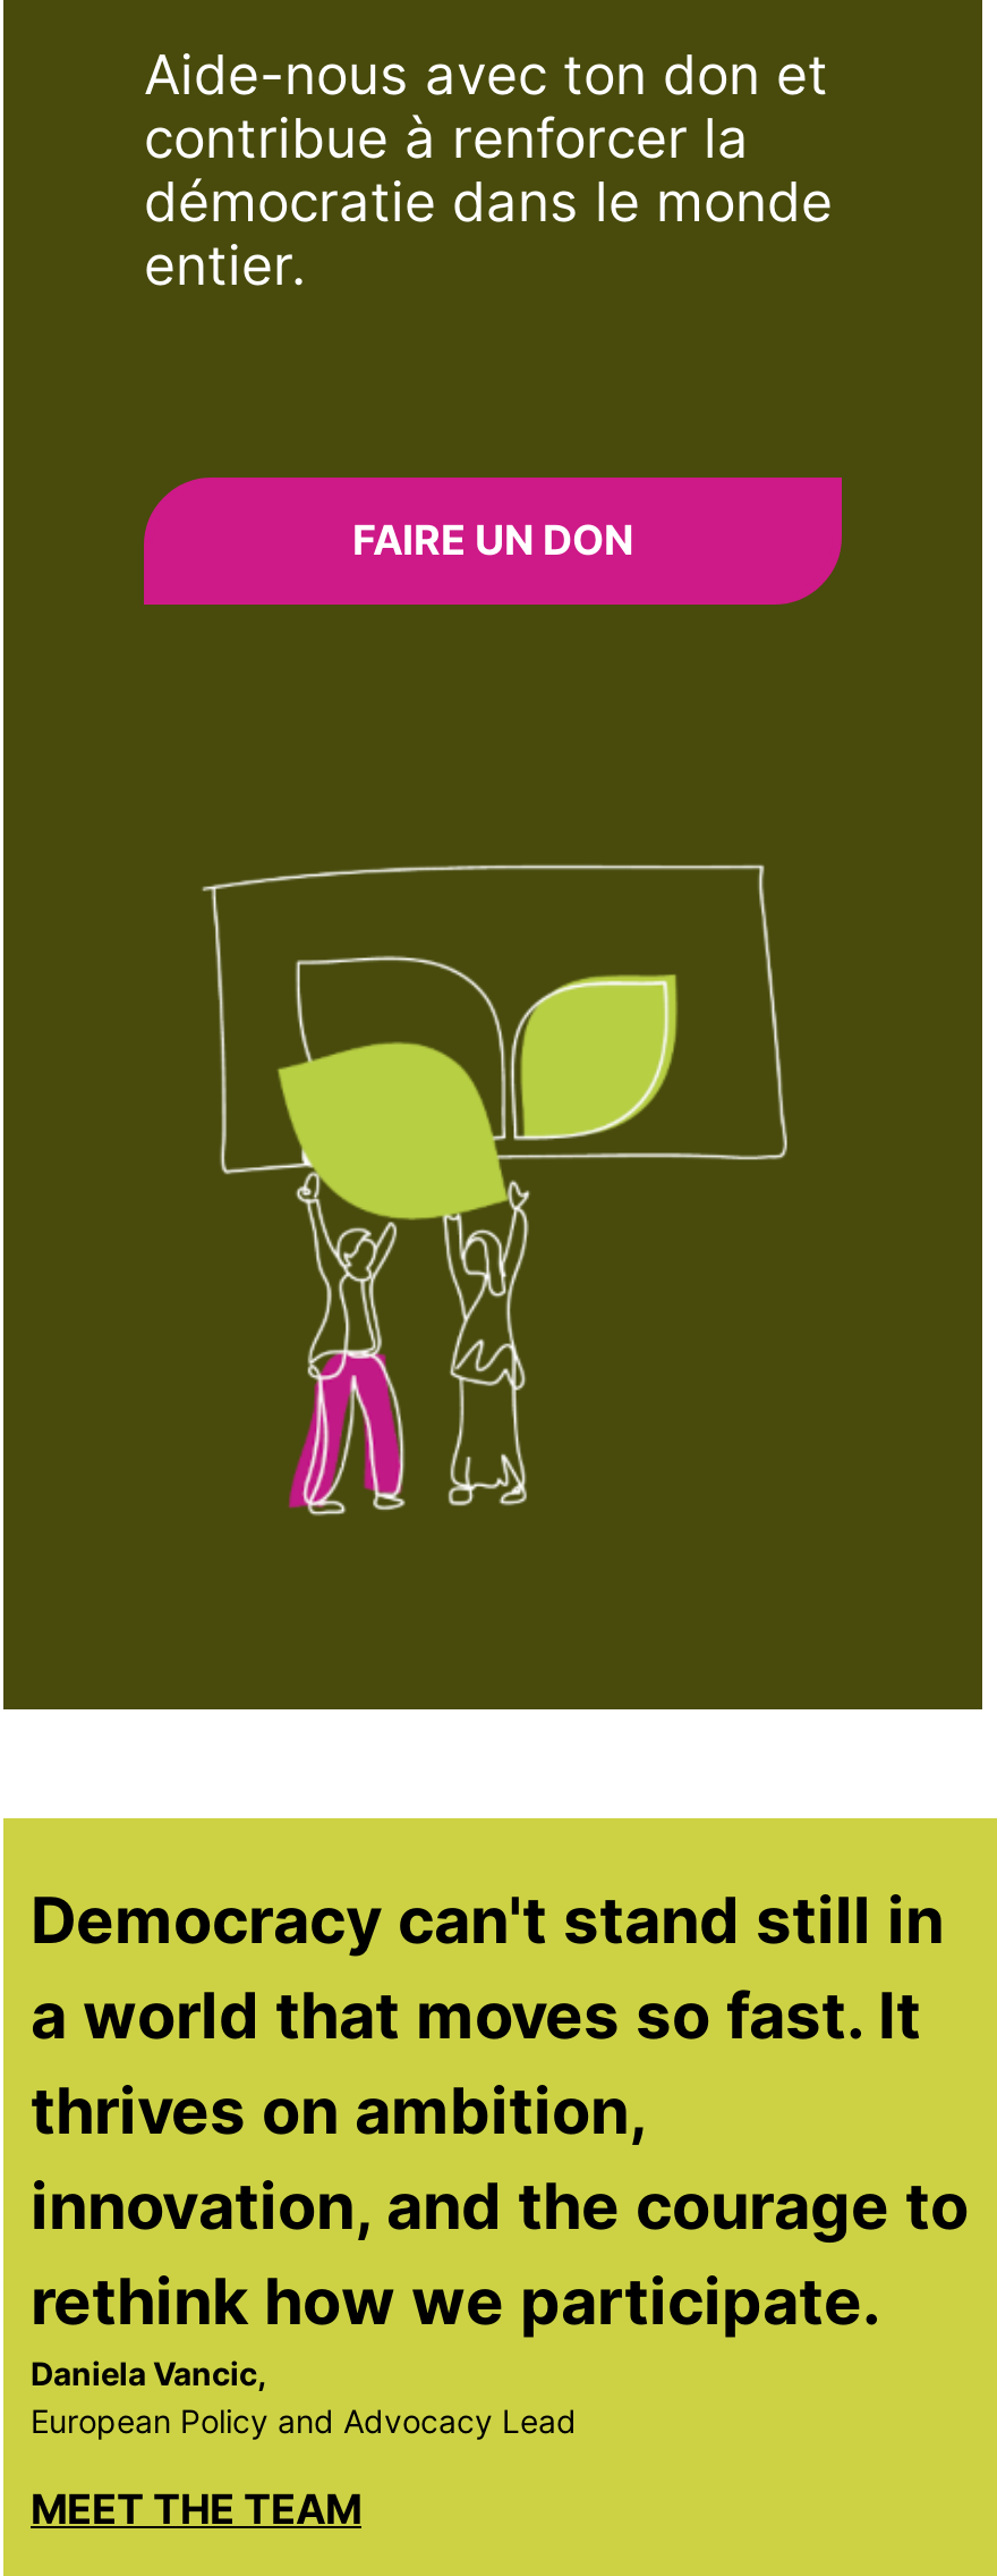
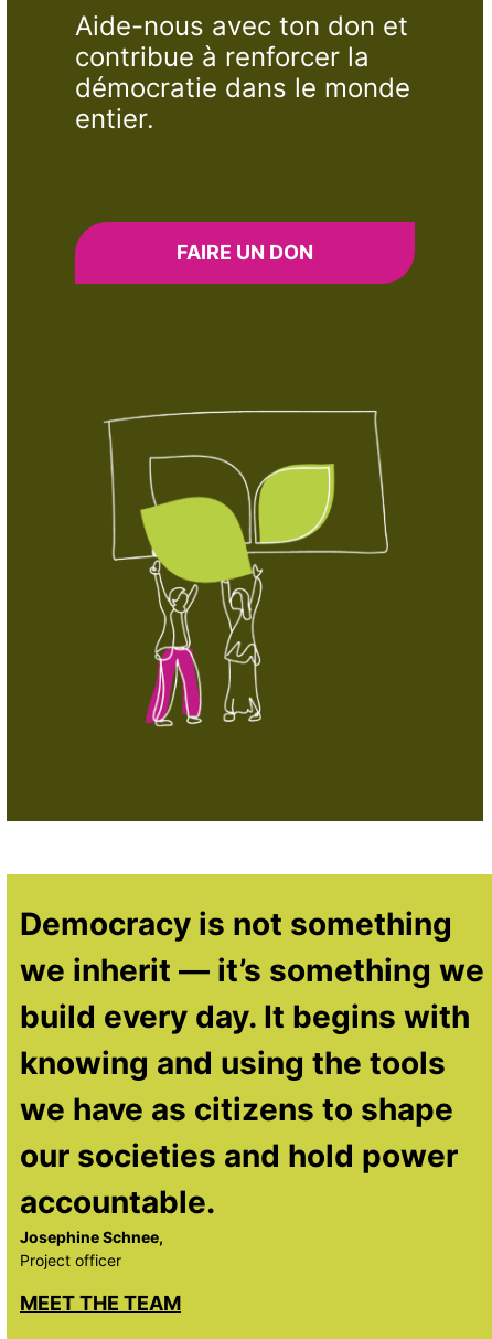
[31,1881,969,2439] Democracy can't stand still in | a world that moves so fast. It | thrives on ambition, | innovation, and the courage to | rethink how we participate. | Daniela Vancic, | European Policy and Advocacy Lead -> [20,905,484,1269] Democracy is not something | we inherit — it’s something we | build every day. It begins with | knowing and using the tools | we have as citizens to shape | our societies and hold power | accountable. | Josephine Schnee, | Project officer

